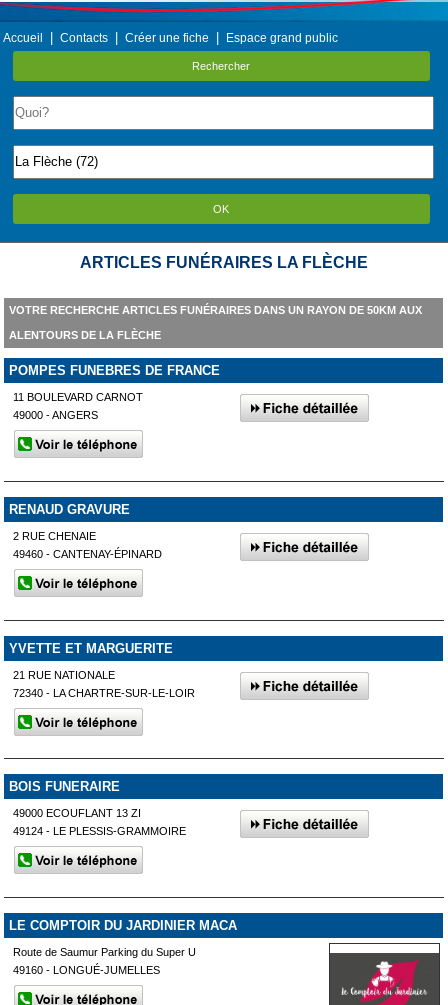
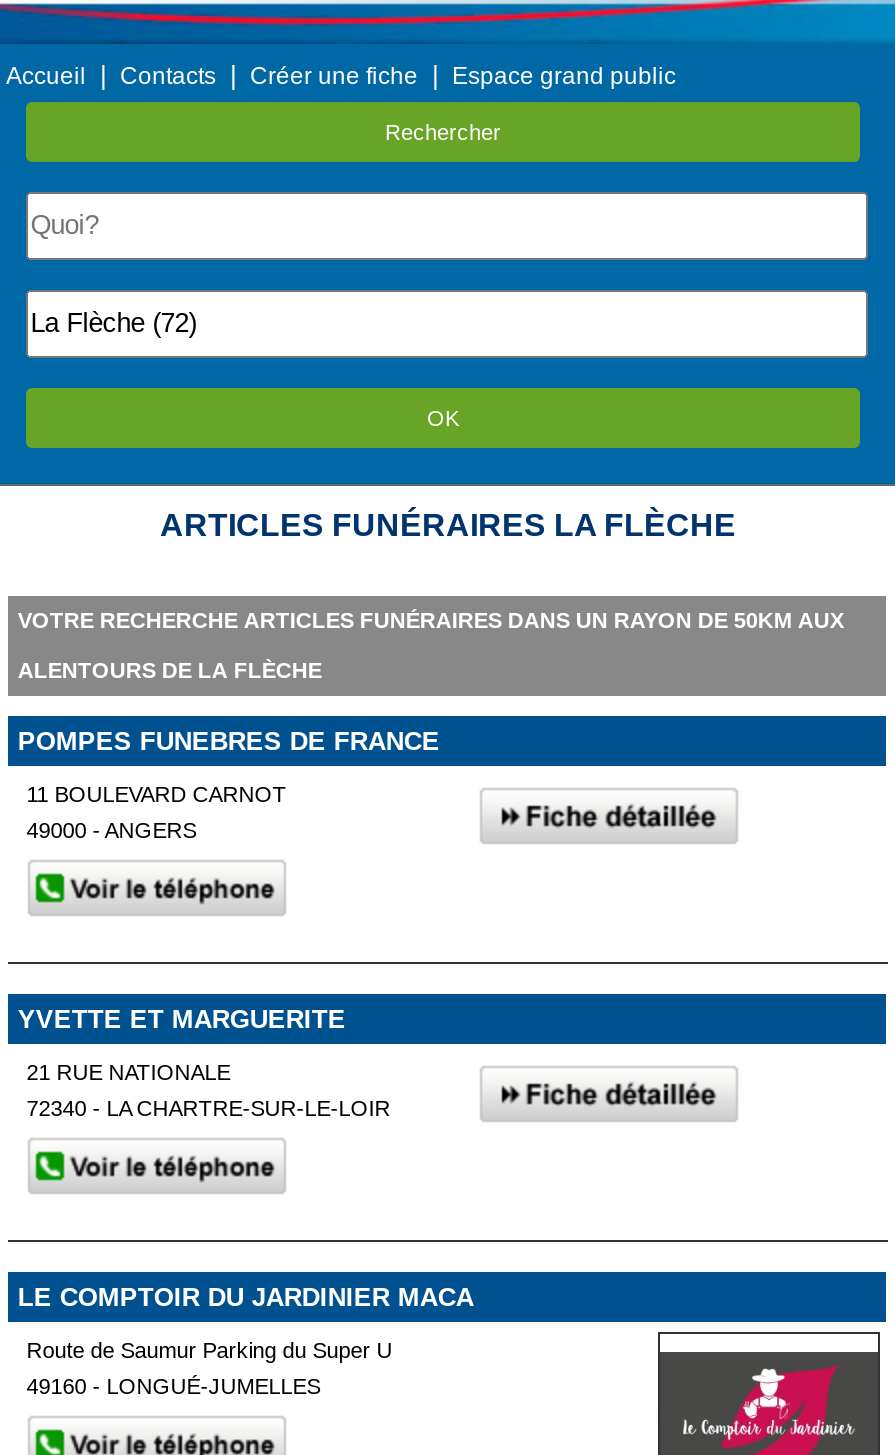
[9,502,162,560] RENAUD GRAVURE | 2 RUE CHENAIE | 49460 - CANTENAY-ÉPINARD -> none
[9,779,186,837] BOIS FUNERAIRE | 49000 ECOUFLANT 13 ZI | 49124 - LE PLESSIS-GRAMMOIRE -> none

